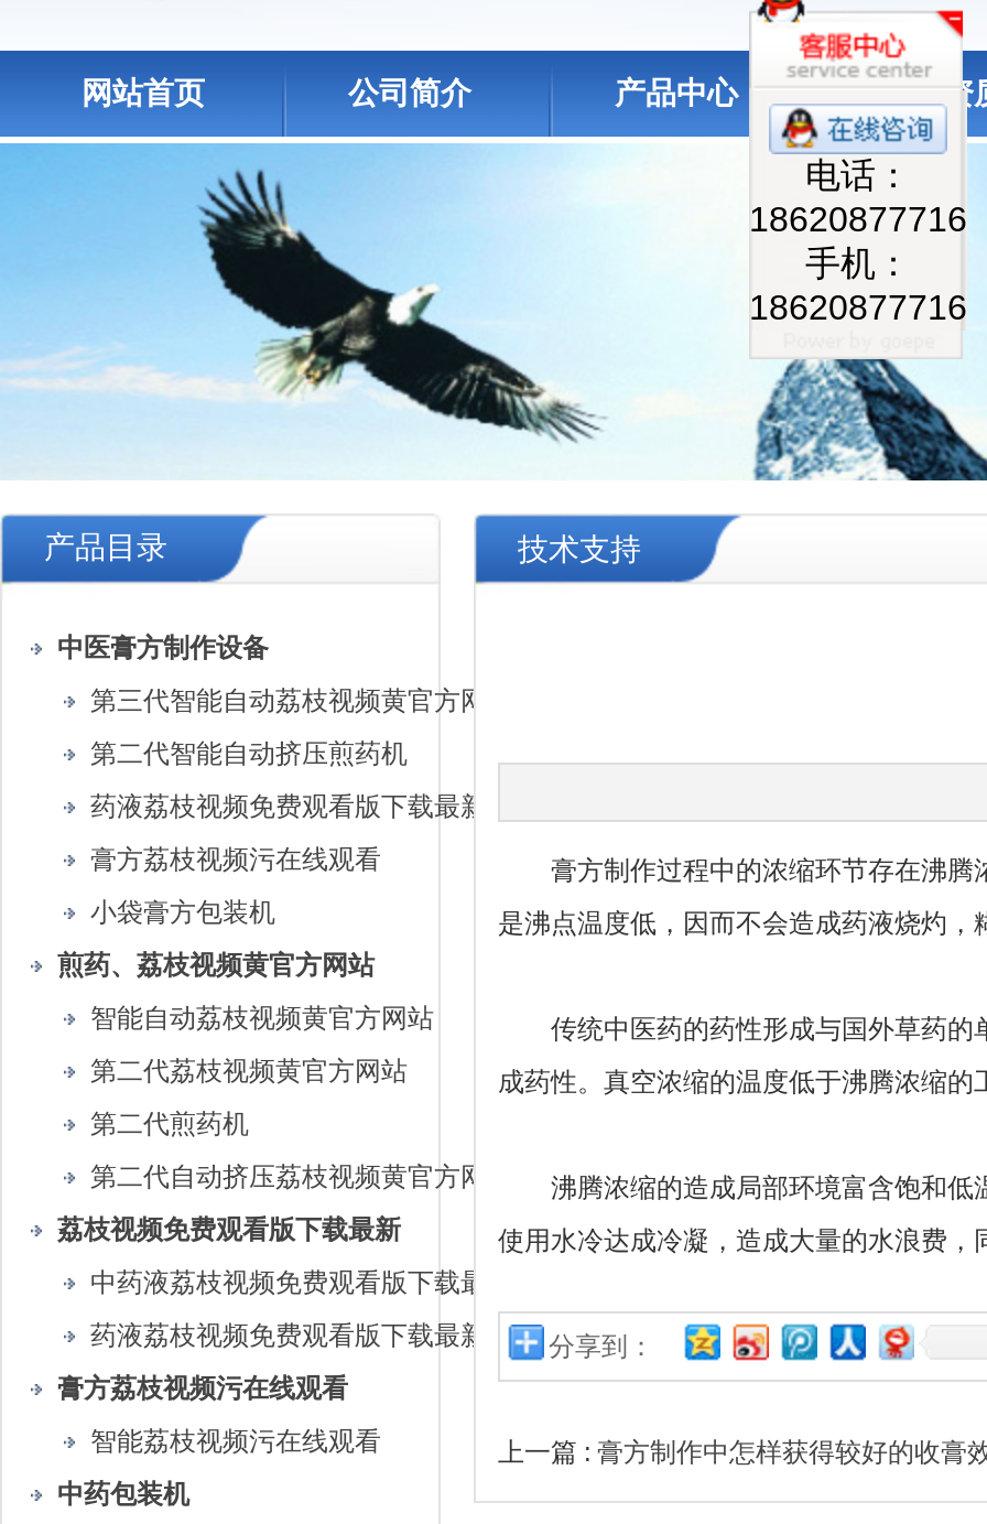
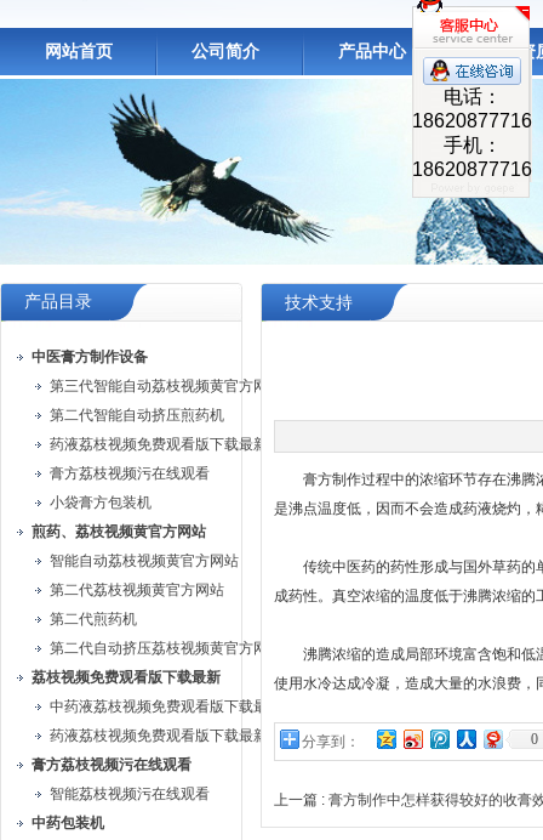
none -> [530,731,538,748] 0

